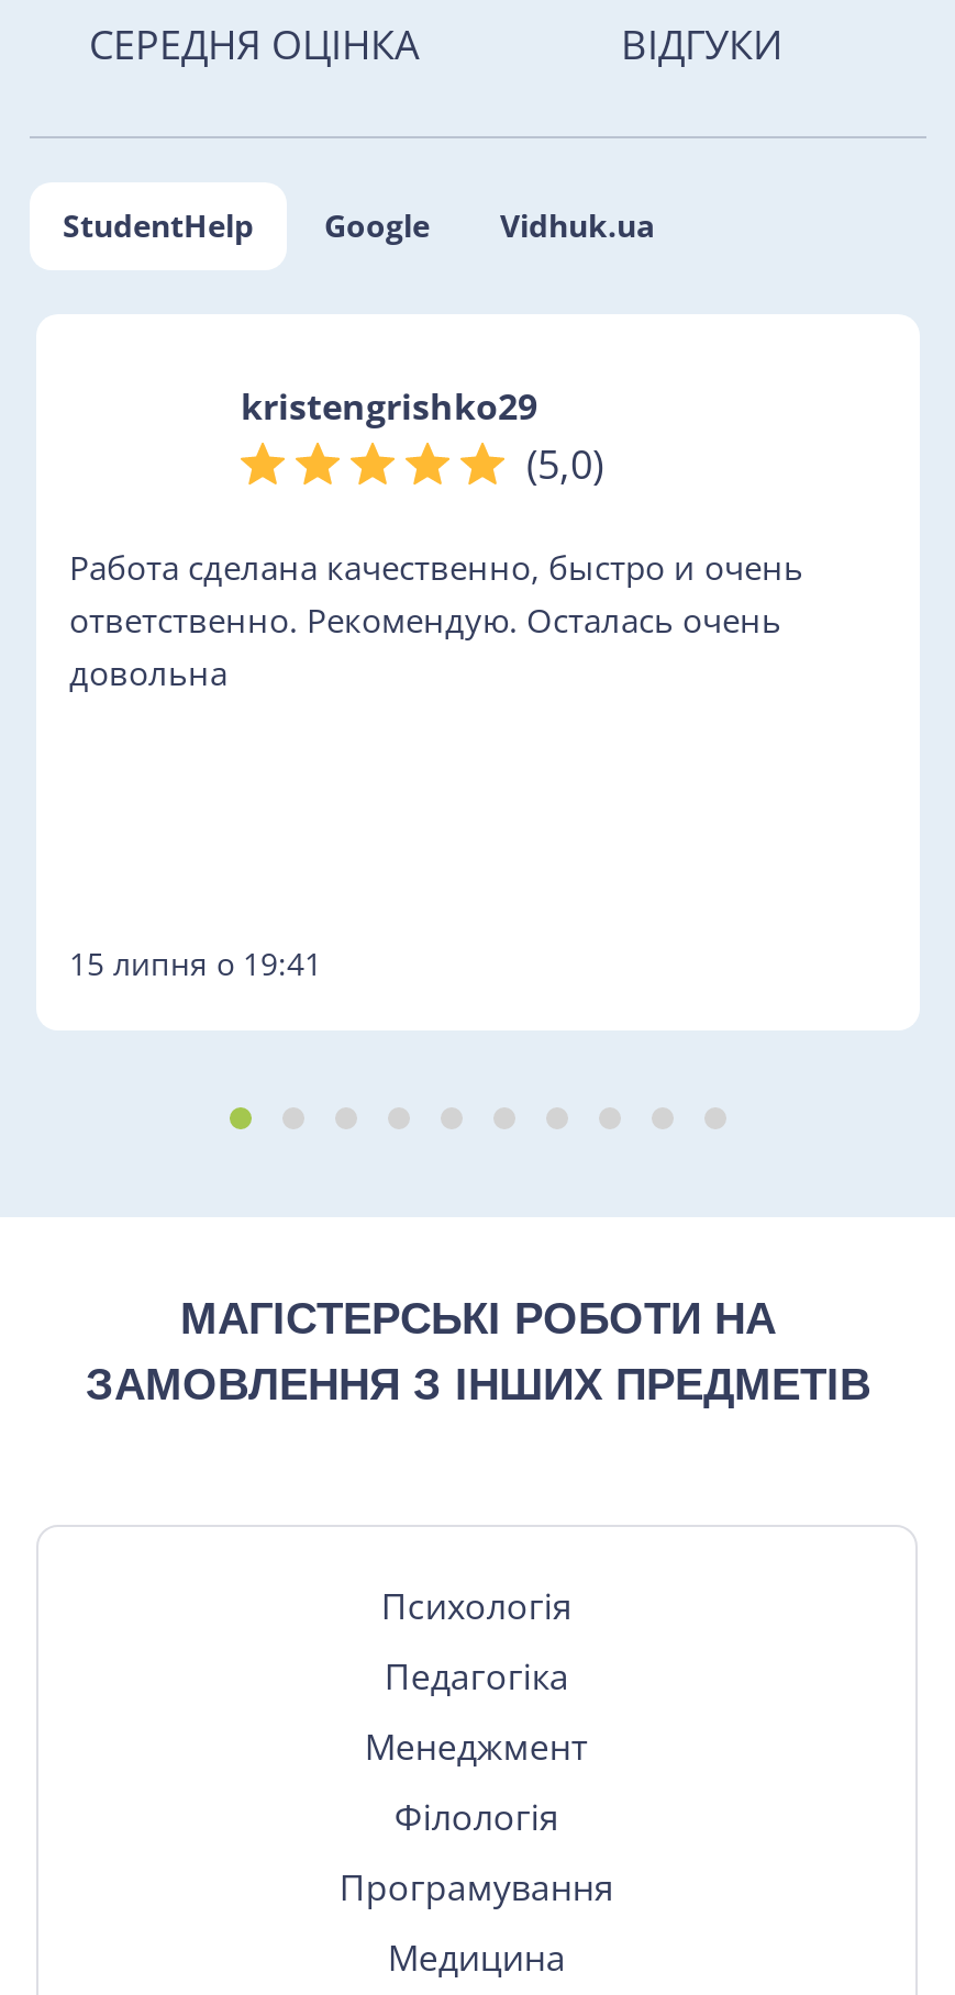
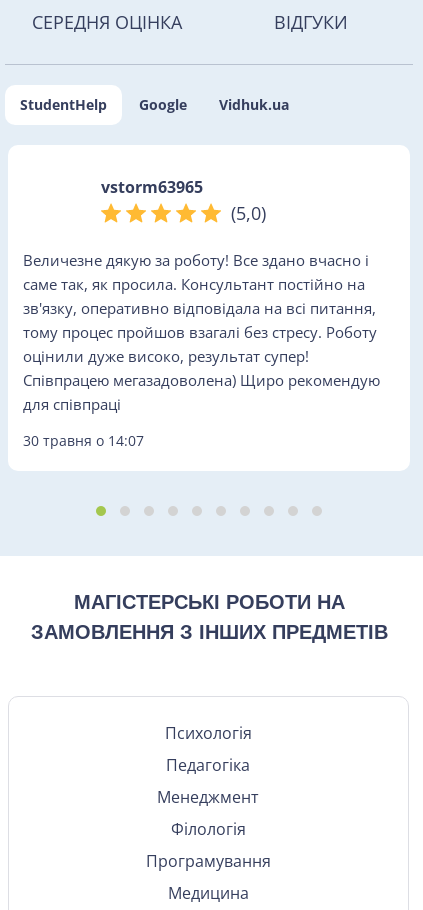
[241,381,537,430] kristengrishko29 -> [101,175,203,197] vstorm63965
[69,545,803,694] Работа сделана качественно, быстро и очень | ответственно. Рекомендую. Осталась очень | довольна -> [23,250,380,414] Величезне дякую за роботу! Все здано вчасно і | саме так, як просила. Консультант постійно на | зв'язку, оперативно відповідала на всі питання, | тому процес пройшов взагалі без стресу. Роботу | оцінили дуже високо, результат супер! | Співпрацею мегазадоволена) Щиро рекомендую | для співпраці
[69,943,322,984] 15 липня о 19:41 -> [23,431,144,450] 30 травня о 14:07

